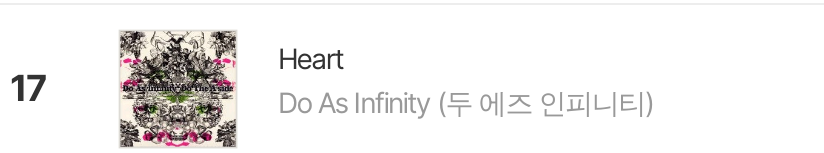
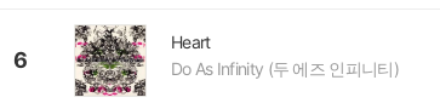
[10,67,46,109] 17 -> [13,47,26,73] 6

